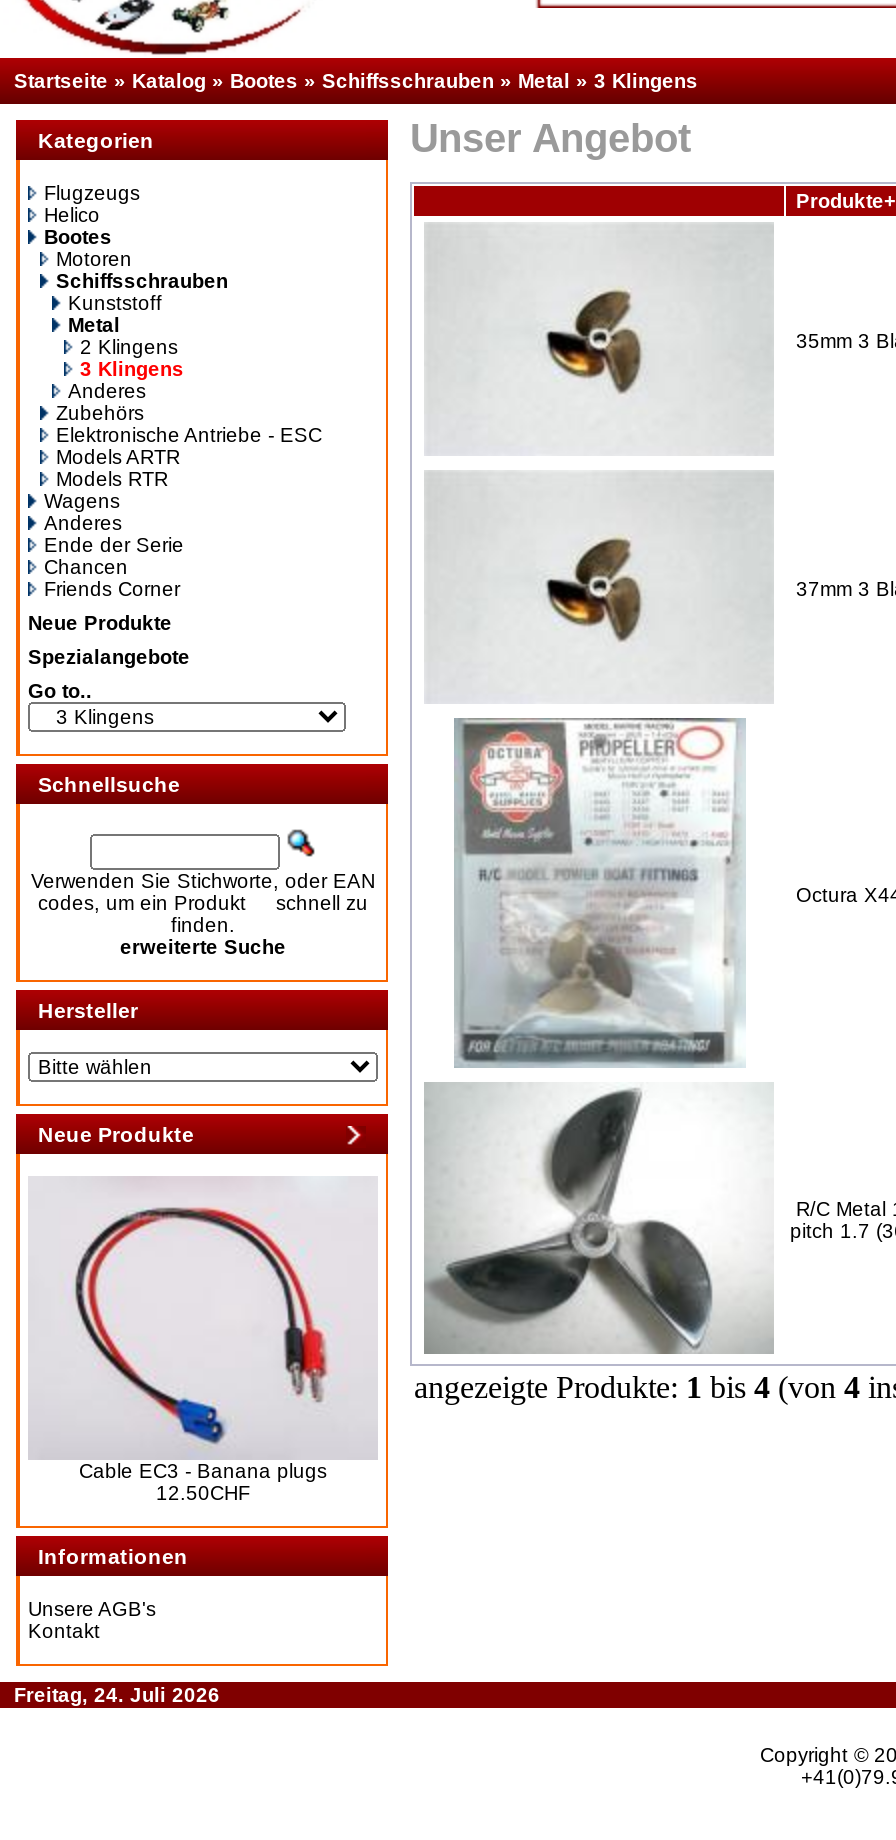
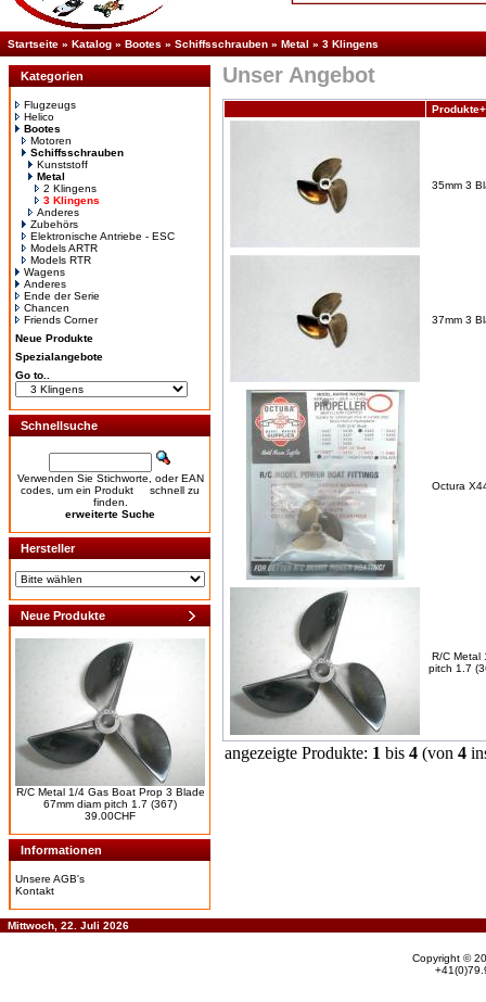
[30,1178,330,1504] [image] | Cable EC3 - Banana plugs | 12.50CHF -> [15,639,204,822] [image] | R/C Metal 1/4 Gas Boat Prop 3 Blade | 67mm diam pitch 1.7 (367) | 39.00CHF
[2,1684,232,1706] Freitag, 24. Juli 2026 -> [1,919,136,931] Mittwoch, 22. Juli 2026

